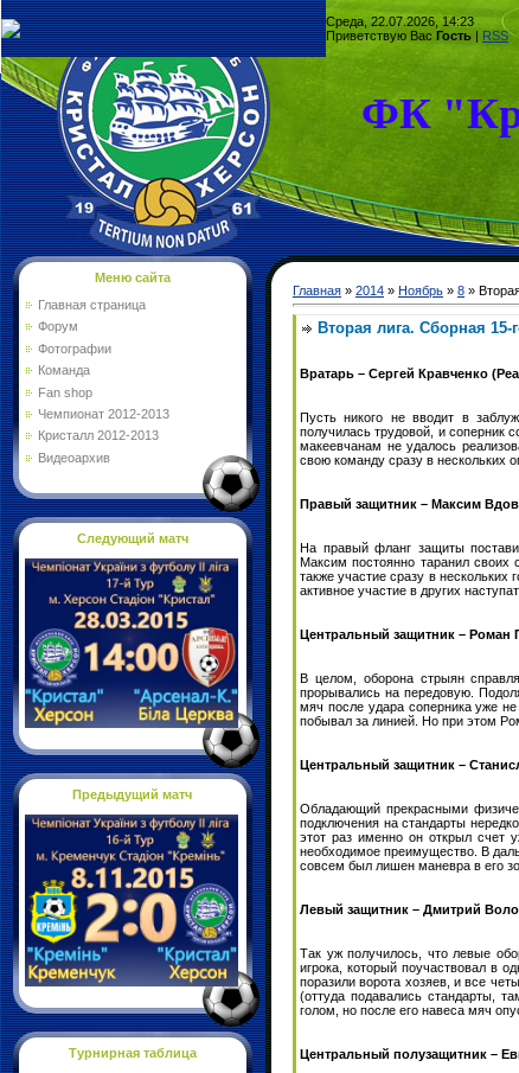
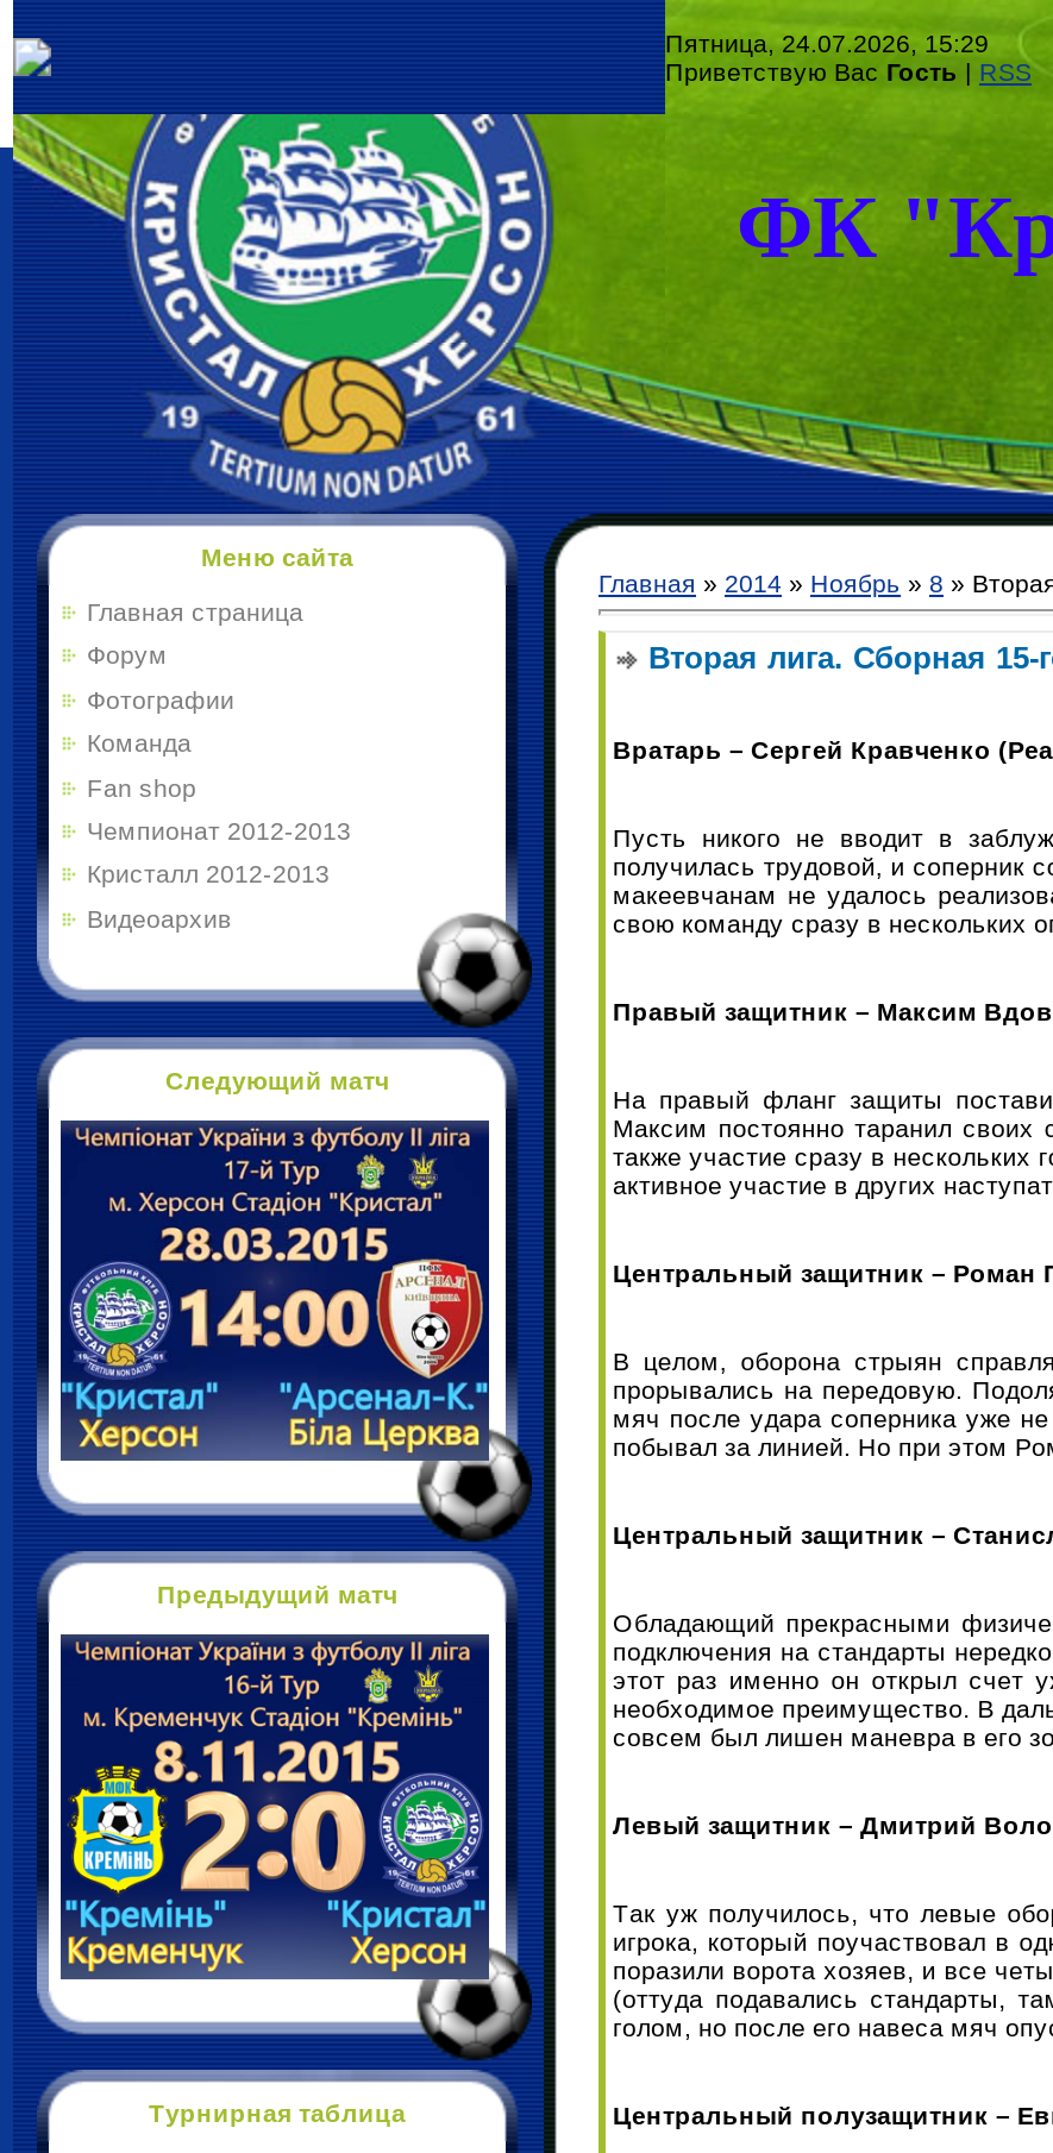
[326,14,474,28] Среда, 22.07.2026, 14:23 -> [665,29,989,57] Пятница, 24.07.2026, 15:29

